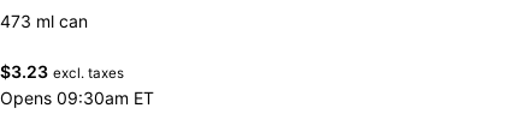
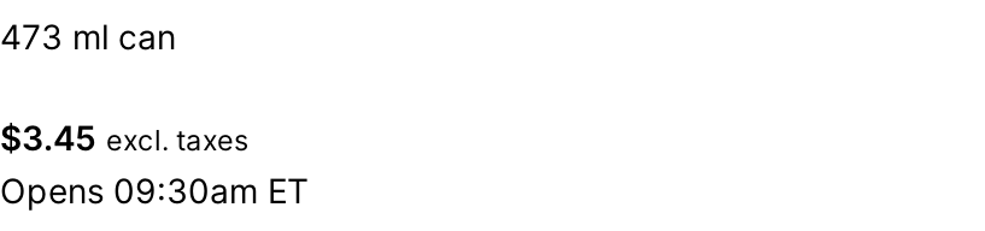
[0,61,124,82] $3.23 excl. taxes -> [0,117,248,158] $3.45 excl. taxes

